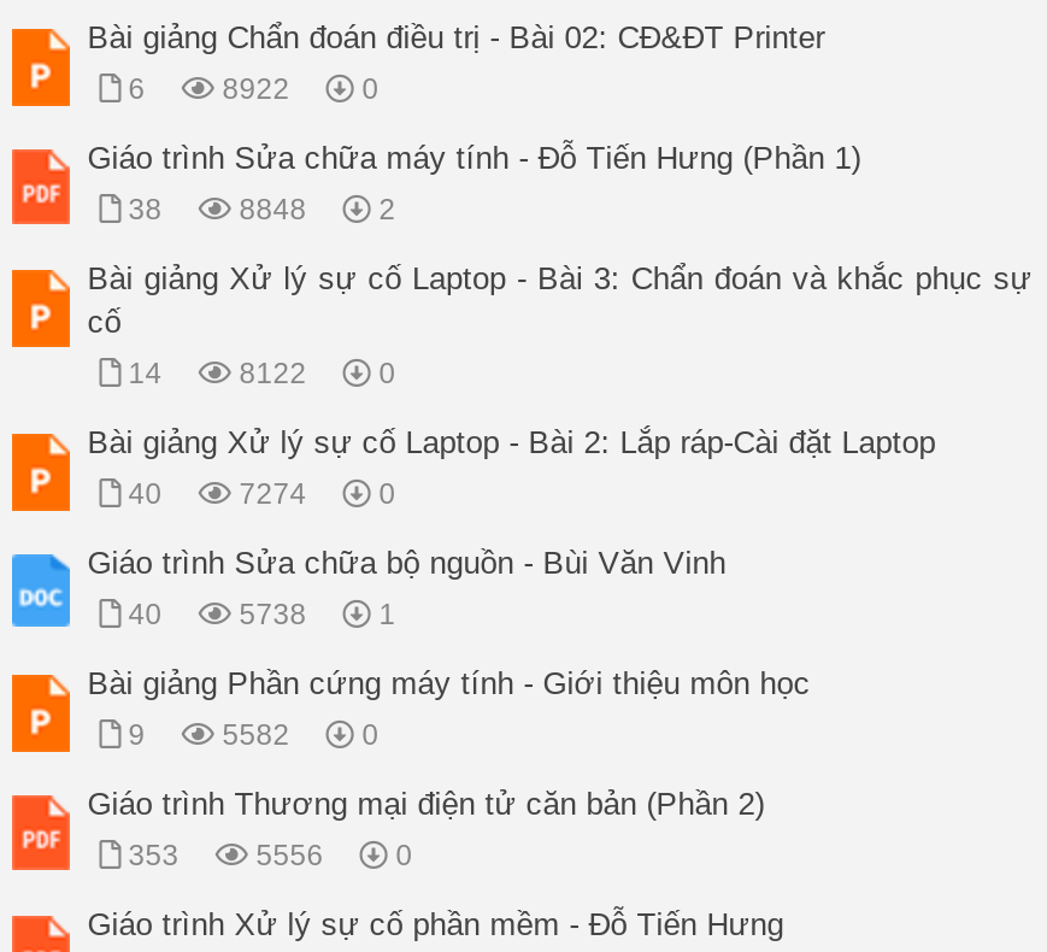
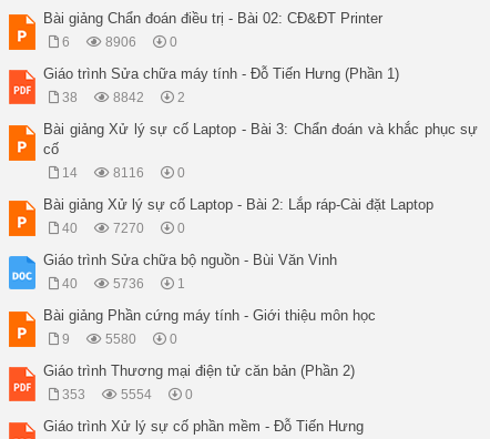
[222,72,290,106] 8922 -> [106,34,137,50] 8906
[239,193,307,227] 8848 -> [113,90,144,105] 8842
[239,357,307,390] 8122 -> [113,165,144,181] 8116
[239,477,307,511] 7274 -> [113,221,144,236] 7270
[239,598,307,631] 5738 -> [113,276,144,292] 5736
[222,718,290,752] 5582 -> [106,331,137,347] 5580
[256,839,323,872] 5556 -> [121,387,152,402] 5554

